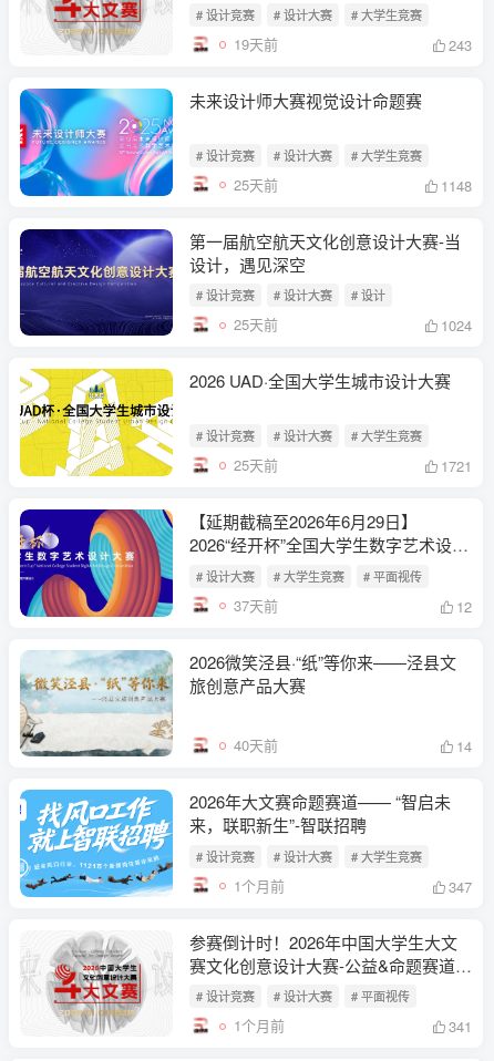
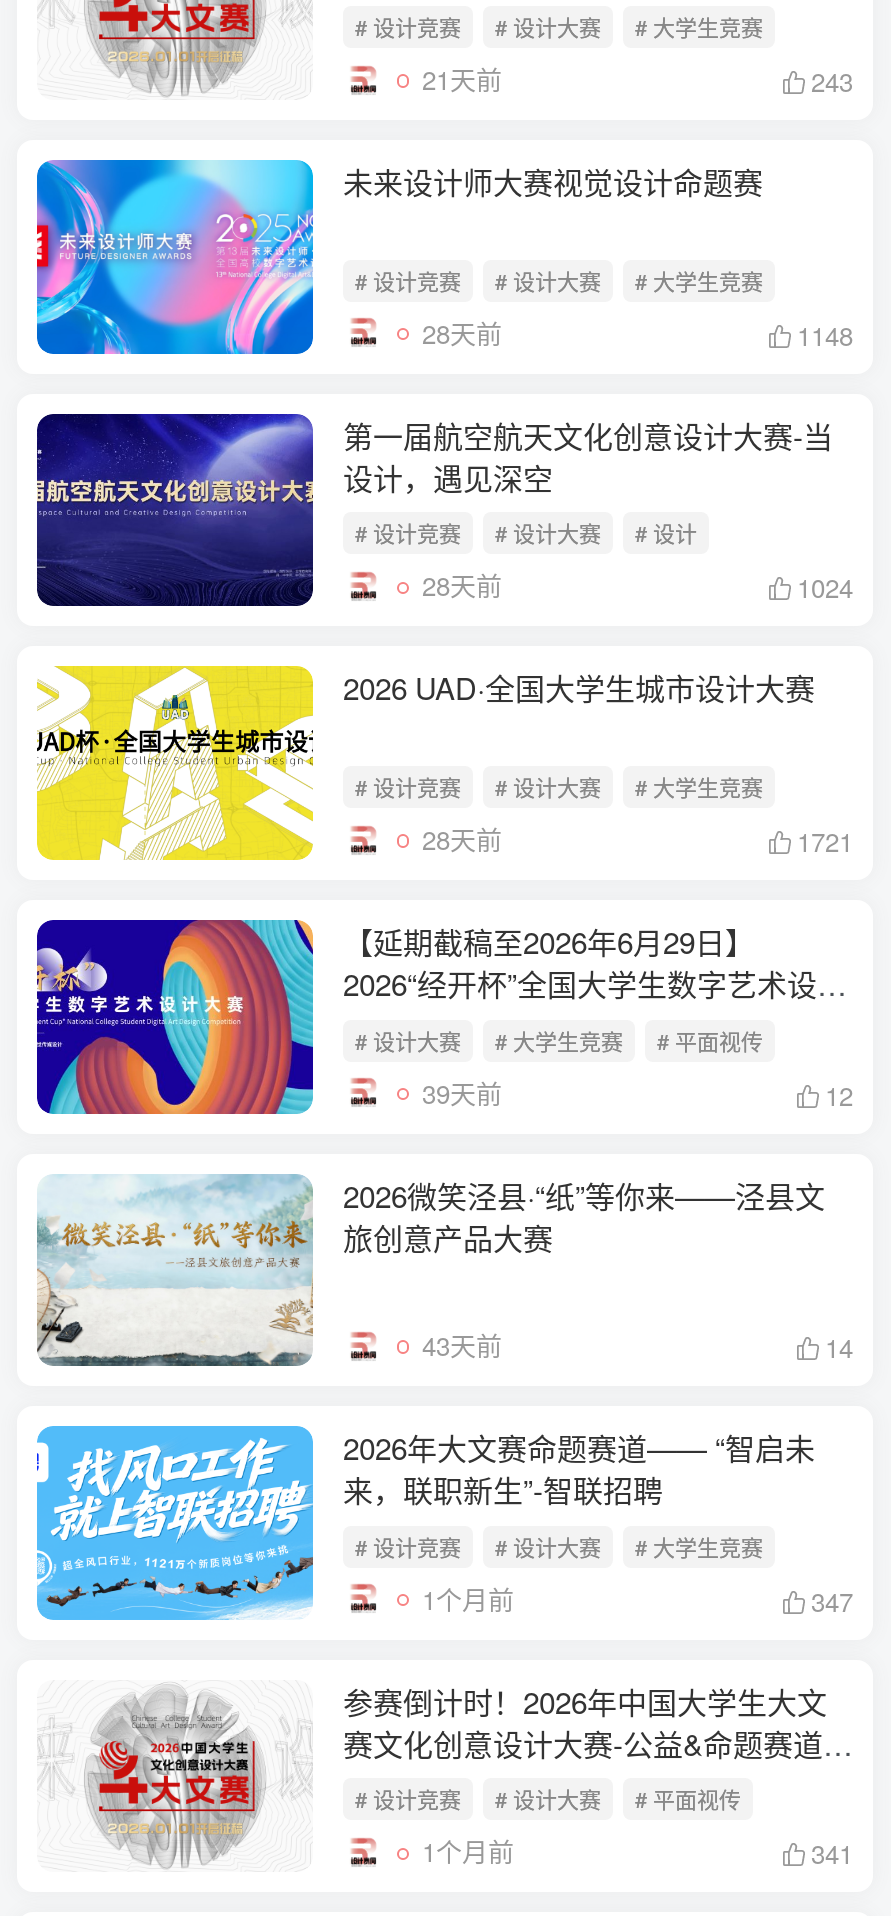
[233,33,277,54] 19天前 -> [422,60,502,98] 21天前
[233,174,277,195] 25天前 -> [422,314,502,352] 28天前
[233,314,277,335] 25天前 -> [422,567,502,605] 28天前
[233,454,277,475] 25天前 -> [422,820,502,858] 28天前
[233,594,277,615] 37天前 -> [422,1073,502,1111] 39天前
[233,735,277,756] 40天前 -> [422,1326,502,1364] 43天前

